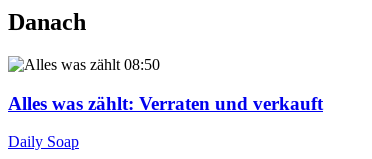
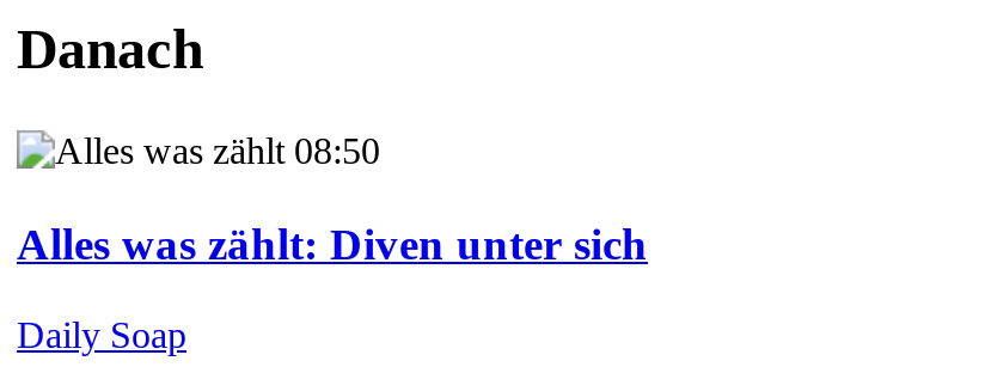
[8,93,323,114] Alles was zählt: Verraten und verkauft -> [17,218,648,268] Alles was zählt: Diven unter sich

